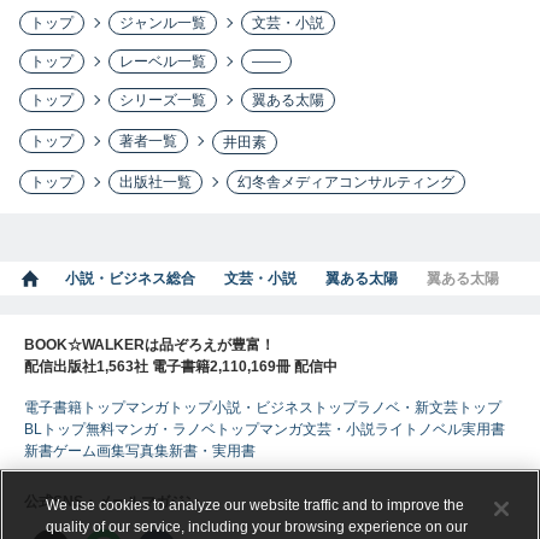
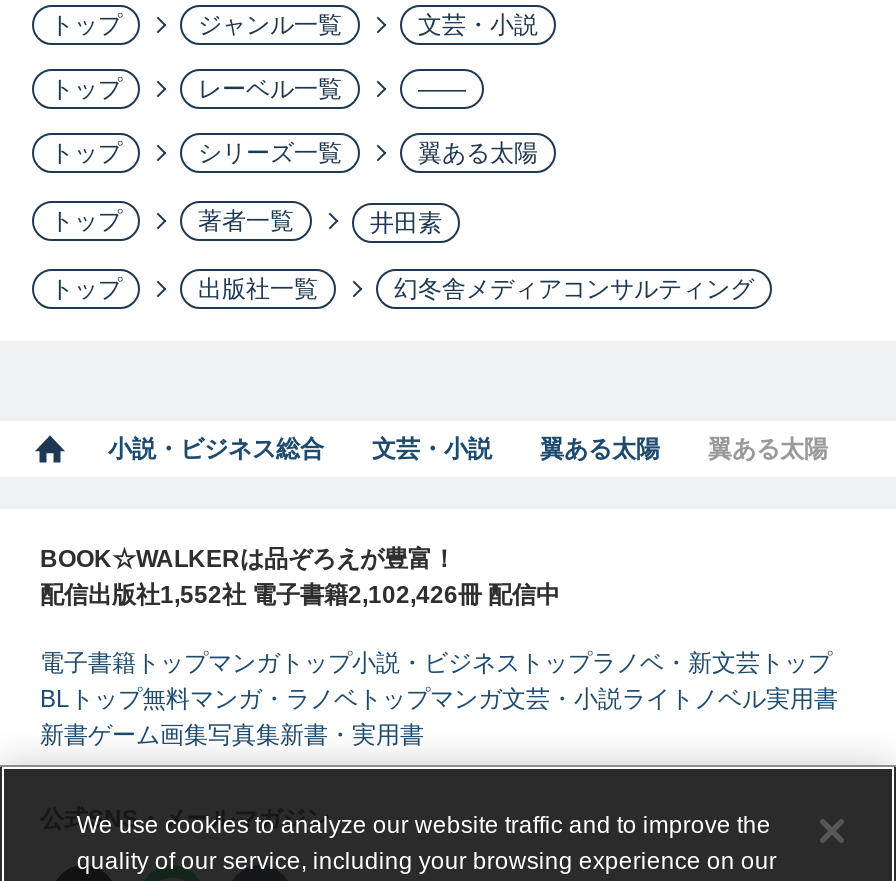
[24,358,337,375] 配信出版社1,563社 電子書籍2,110,169冊 配信中 -> [40,581,560,609] 配信出版社1,552社 電子書籍2,102,426冊 配信中

